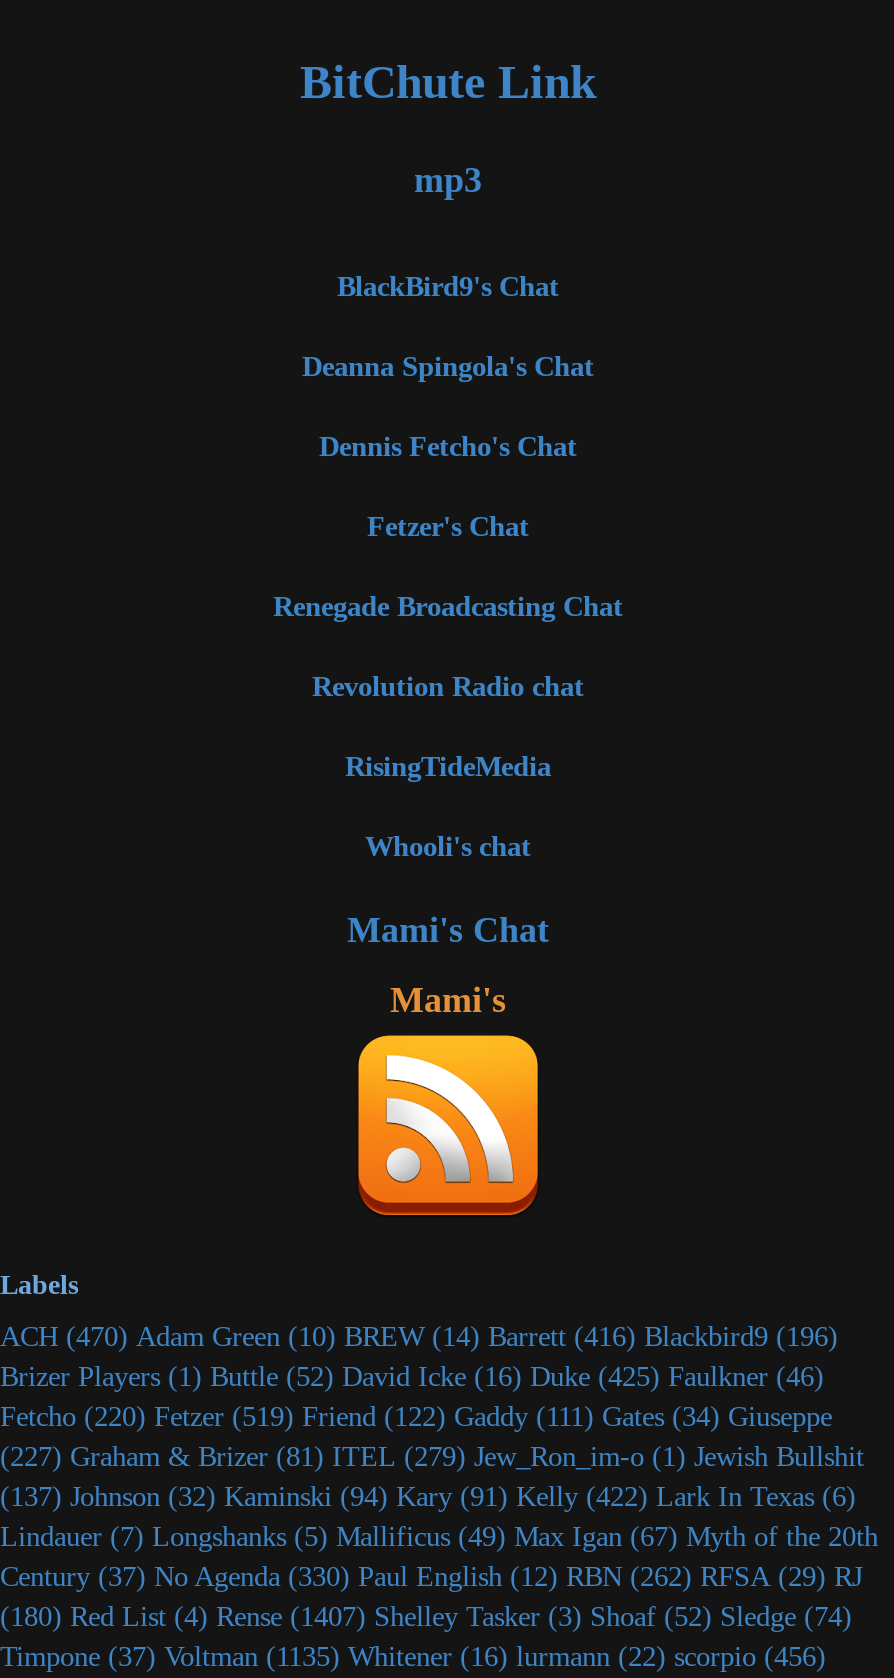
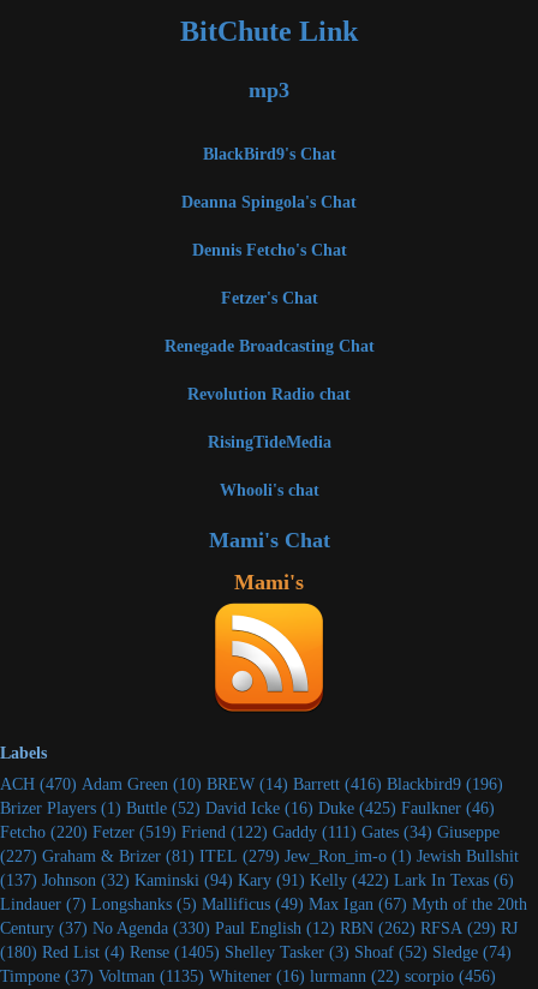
[0,1600,852,1632] (180) Red List (4) Rense (1407) Shelley Tasker (3) Shoaf (52) Sledge (74) -> [0,942,512,961] (180) Red List (4) Rense (1405) Shelley Tasker (3) Shoaf (52) Sledge (74)

